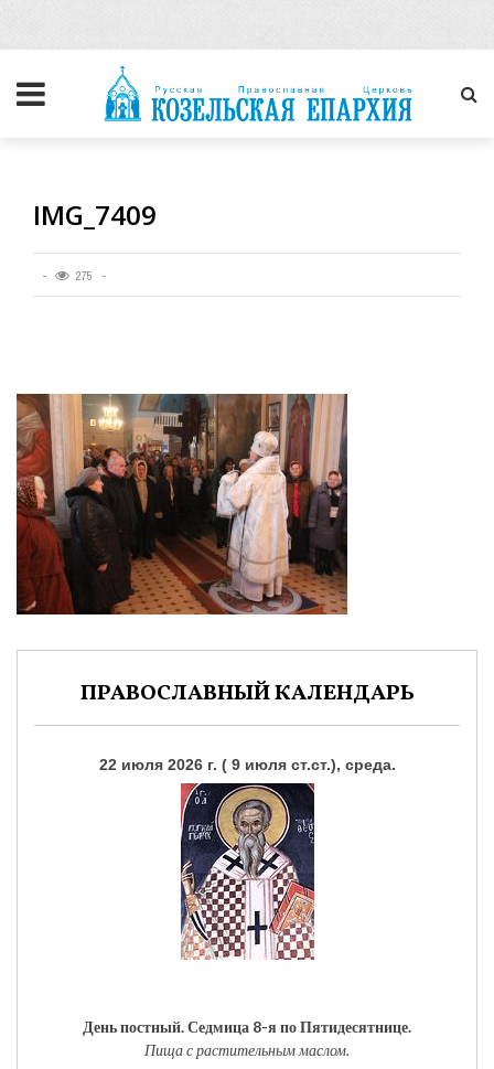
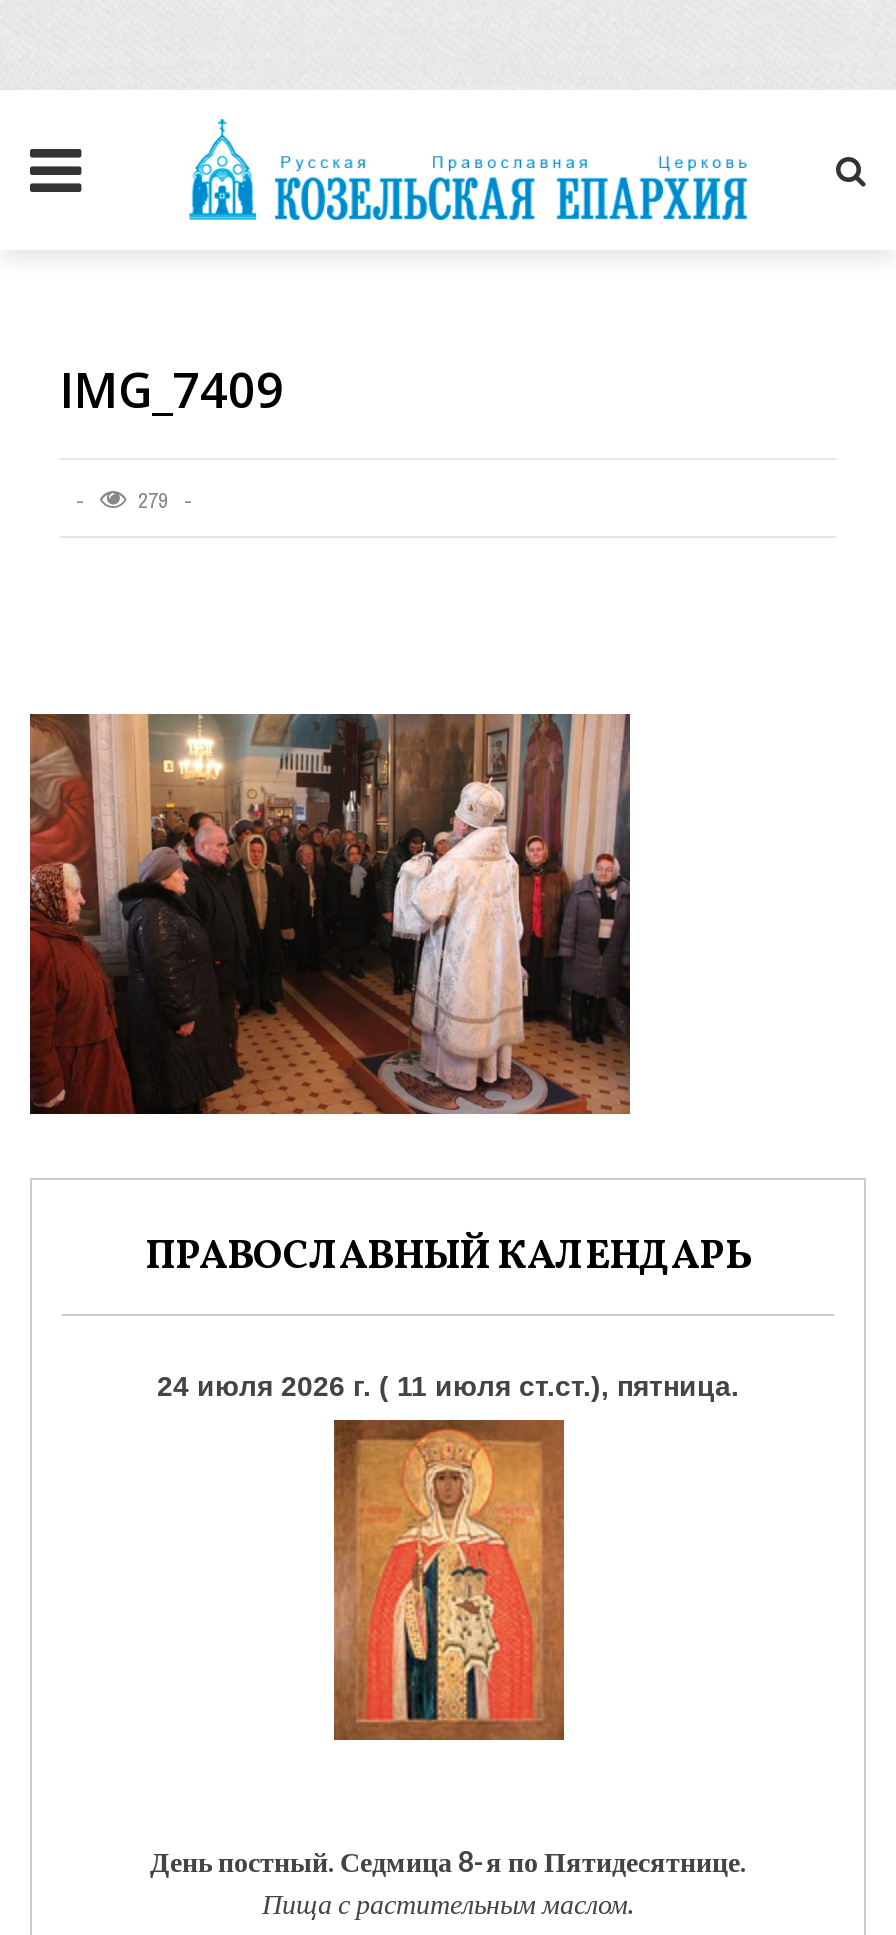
[76,268,93,284] 275 -> [138,486,168,514] 279
[99,756,395,773] 22 июля 2026 г. ( 9 июля ст.ст.), среда. -> [157,1370,739,1402] 24 июля 2026 г. ( 11 июля ст.ст.), пятница.
[180,782,315,960] [image] -> [328,1418,570,1742] [image]

